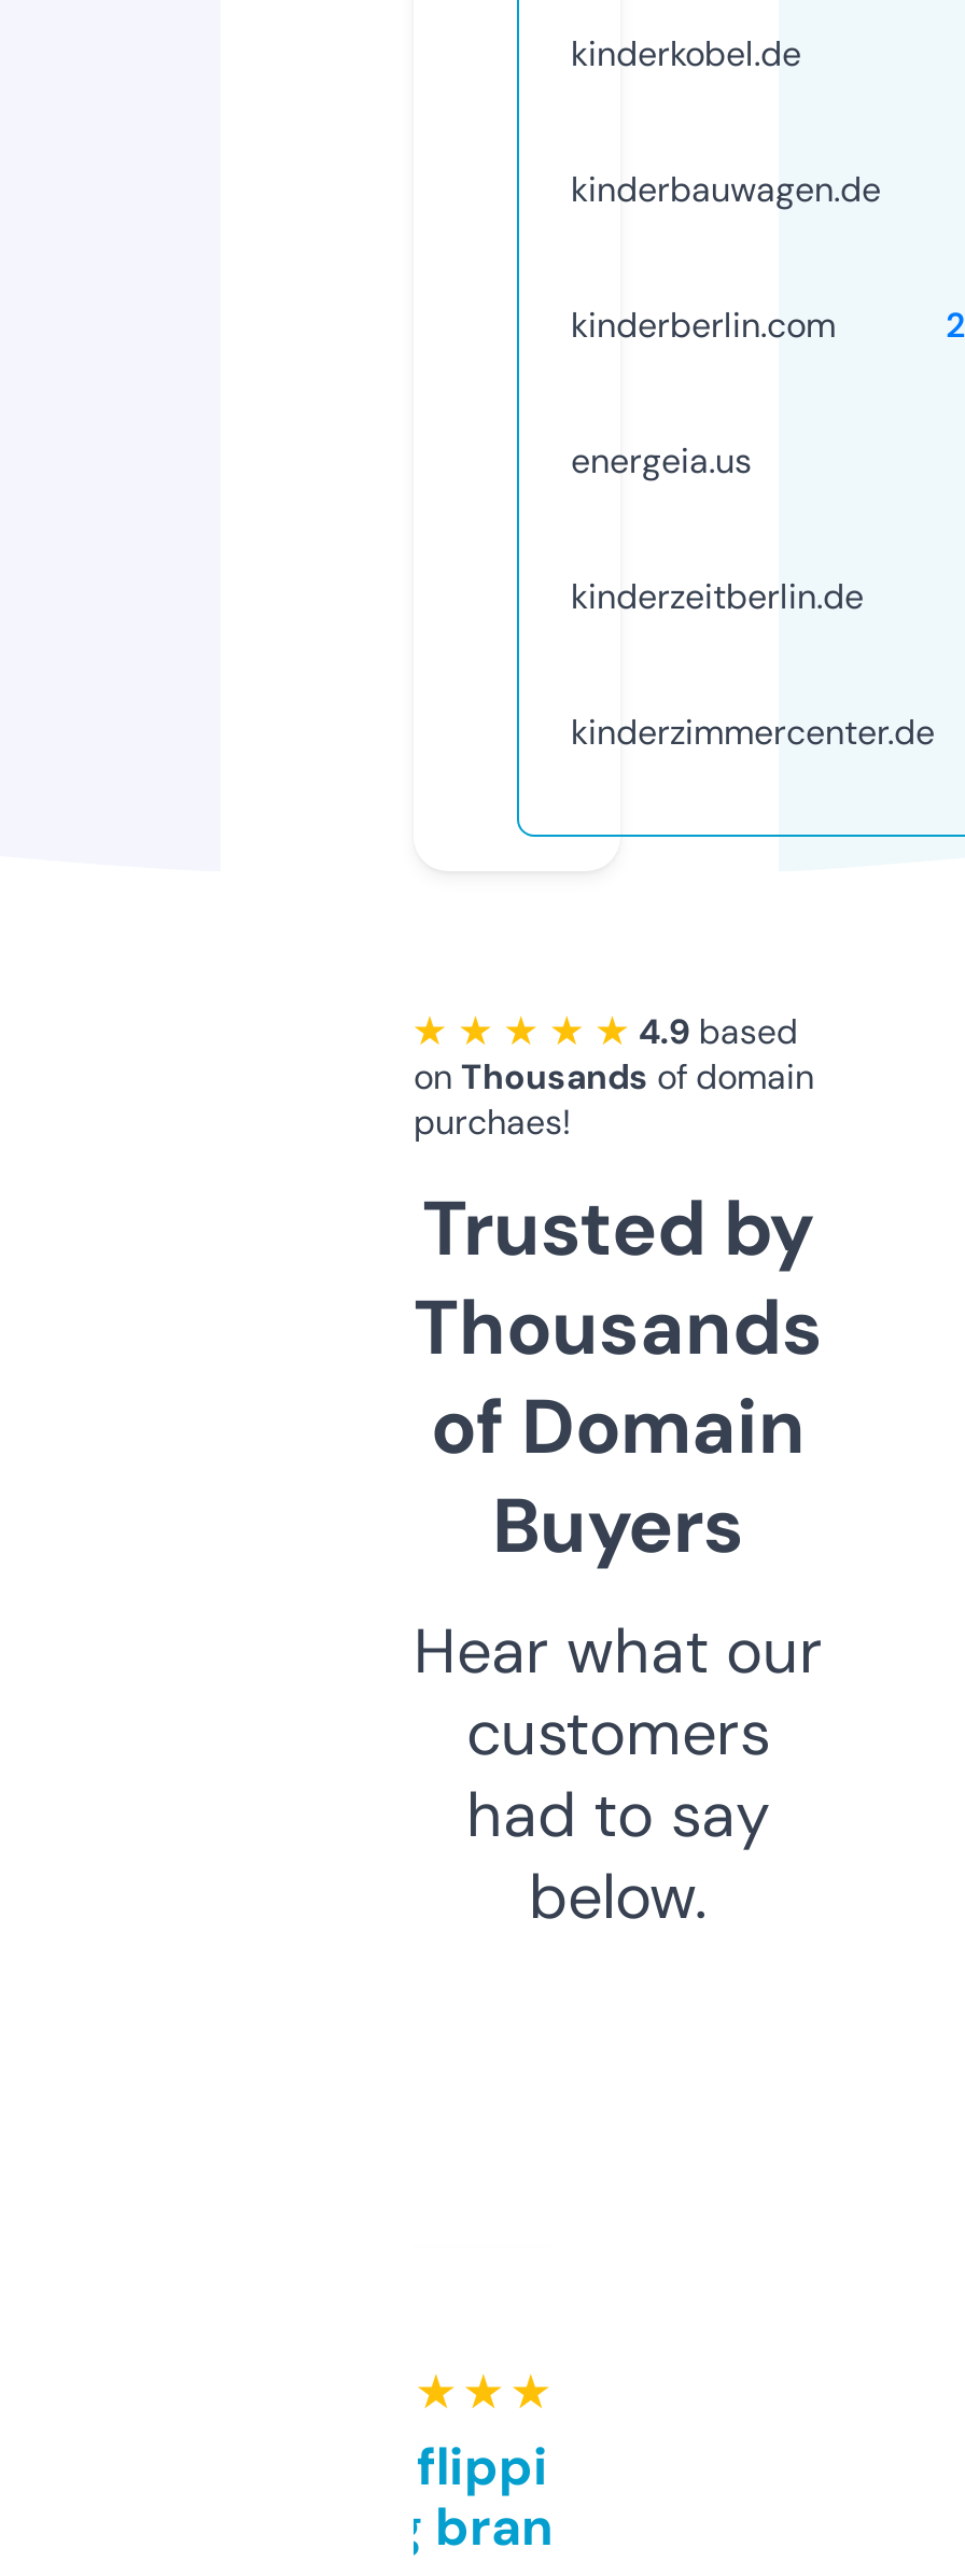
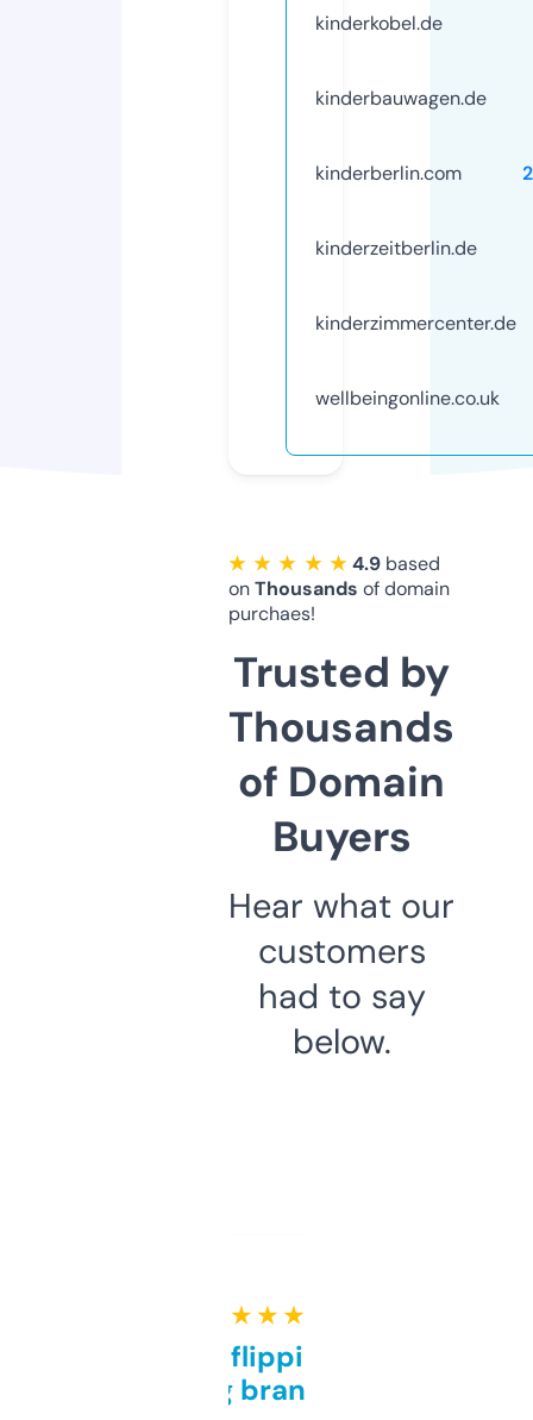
[571,438,752,483] energeia.us -> none
moved [571,574,935,754] -> [315,235,516,335]: kinderzeitberlin.de | kinderzimmercenter.de
none -> [315,385,500,410] wellbeingonline.co.uk

